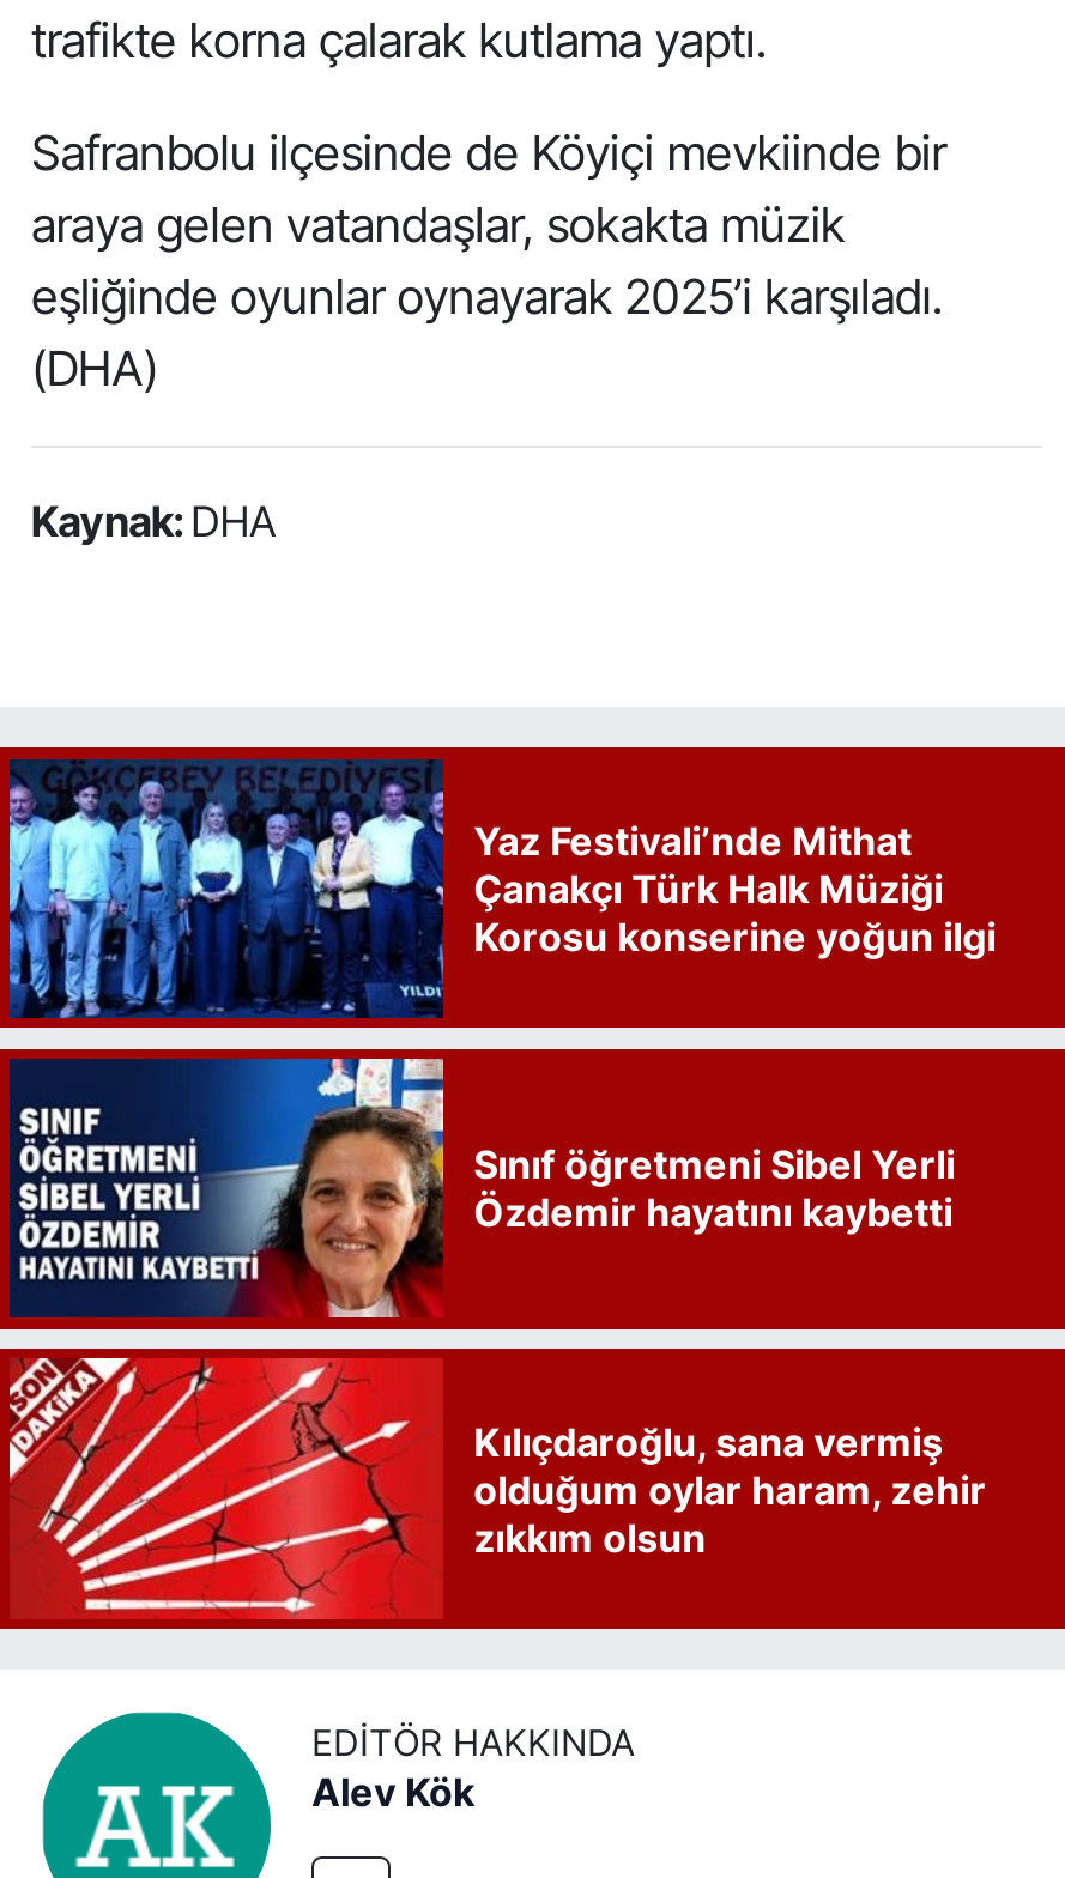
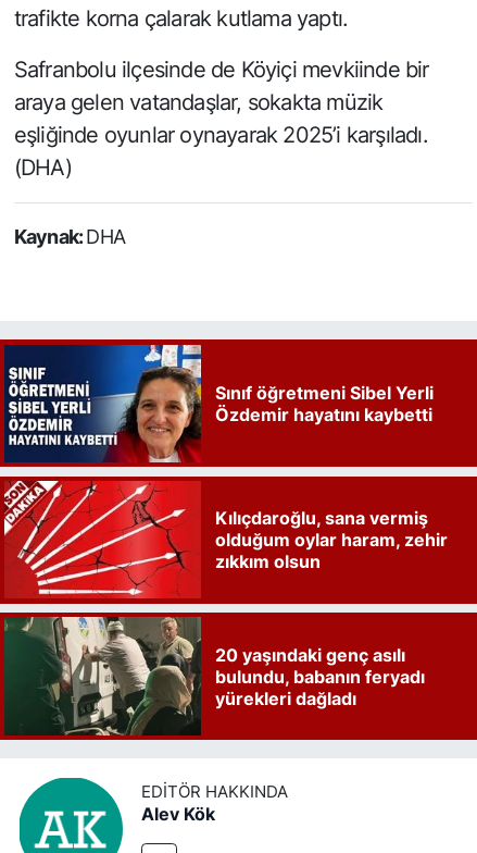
[7,757,996,1020] [image] | Yaz Festivali’nde Mithat | Çanakçı Türk Halk Müziği | Korosu konserine yoğun ilgi -> none
moved [0,1054,986,1561] -> [0,343,447,573]: [image] | Sınıf öğretmeni Sibel Yerli | Özdemir hayatını kaybetti | Kılıçdaroğlu, sana vermiş | olduğum oylar haram, zehir | zıkkım olsun
none -> [3,616,424,737] [image] | 20 yaşındaki genç asılı | bulundu, babanın feryadı | yürekleri dağladı

